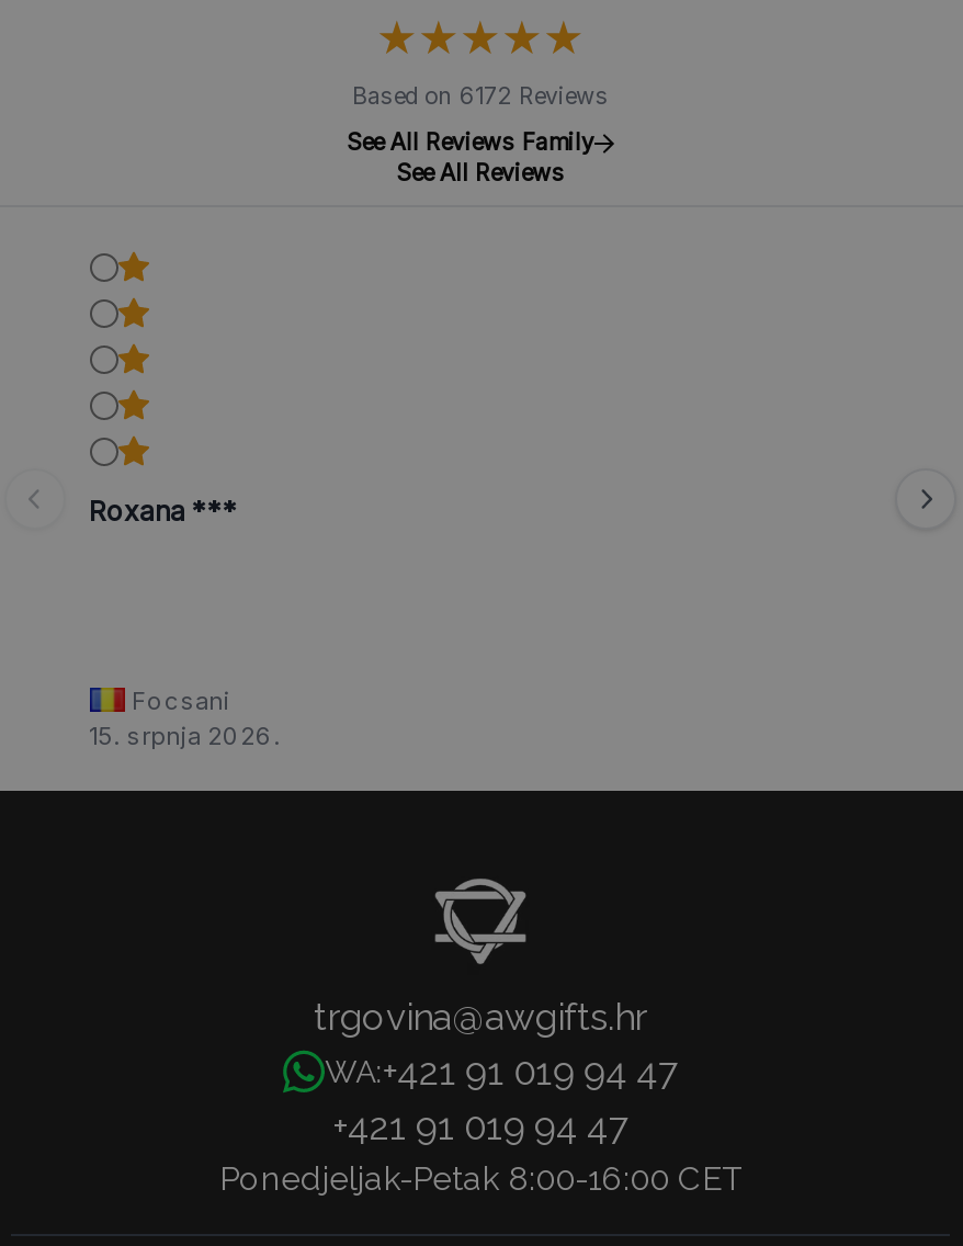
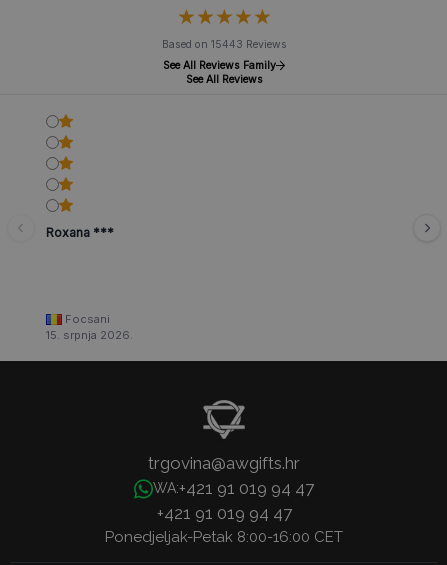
[352,82,609,111] Based on 6172 Reviews -> [161,37,286,50] Based on 15443 Reviews

